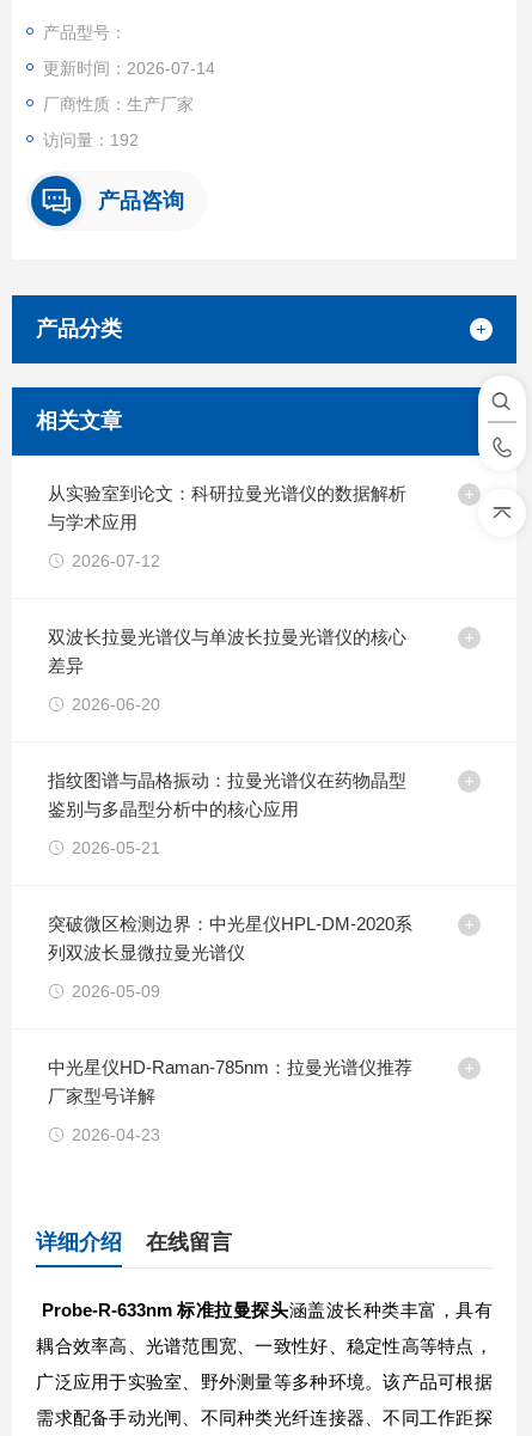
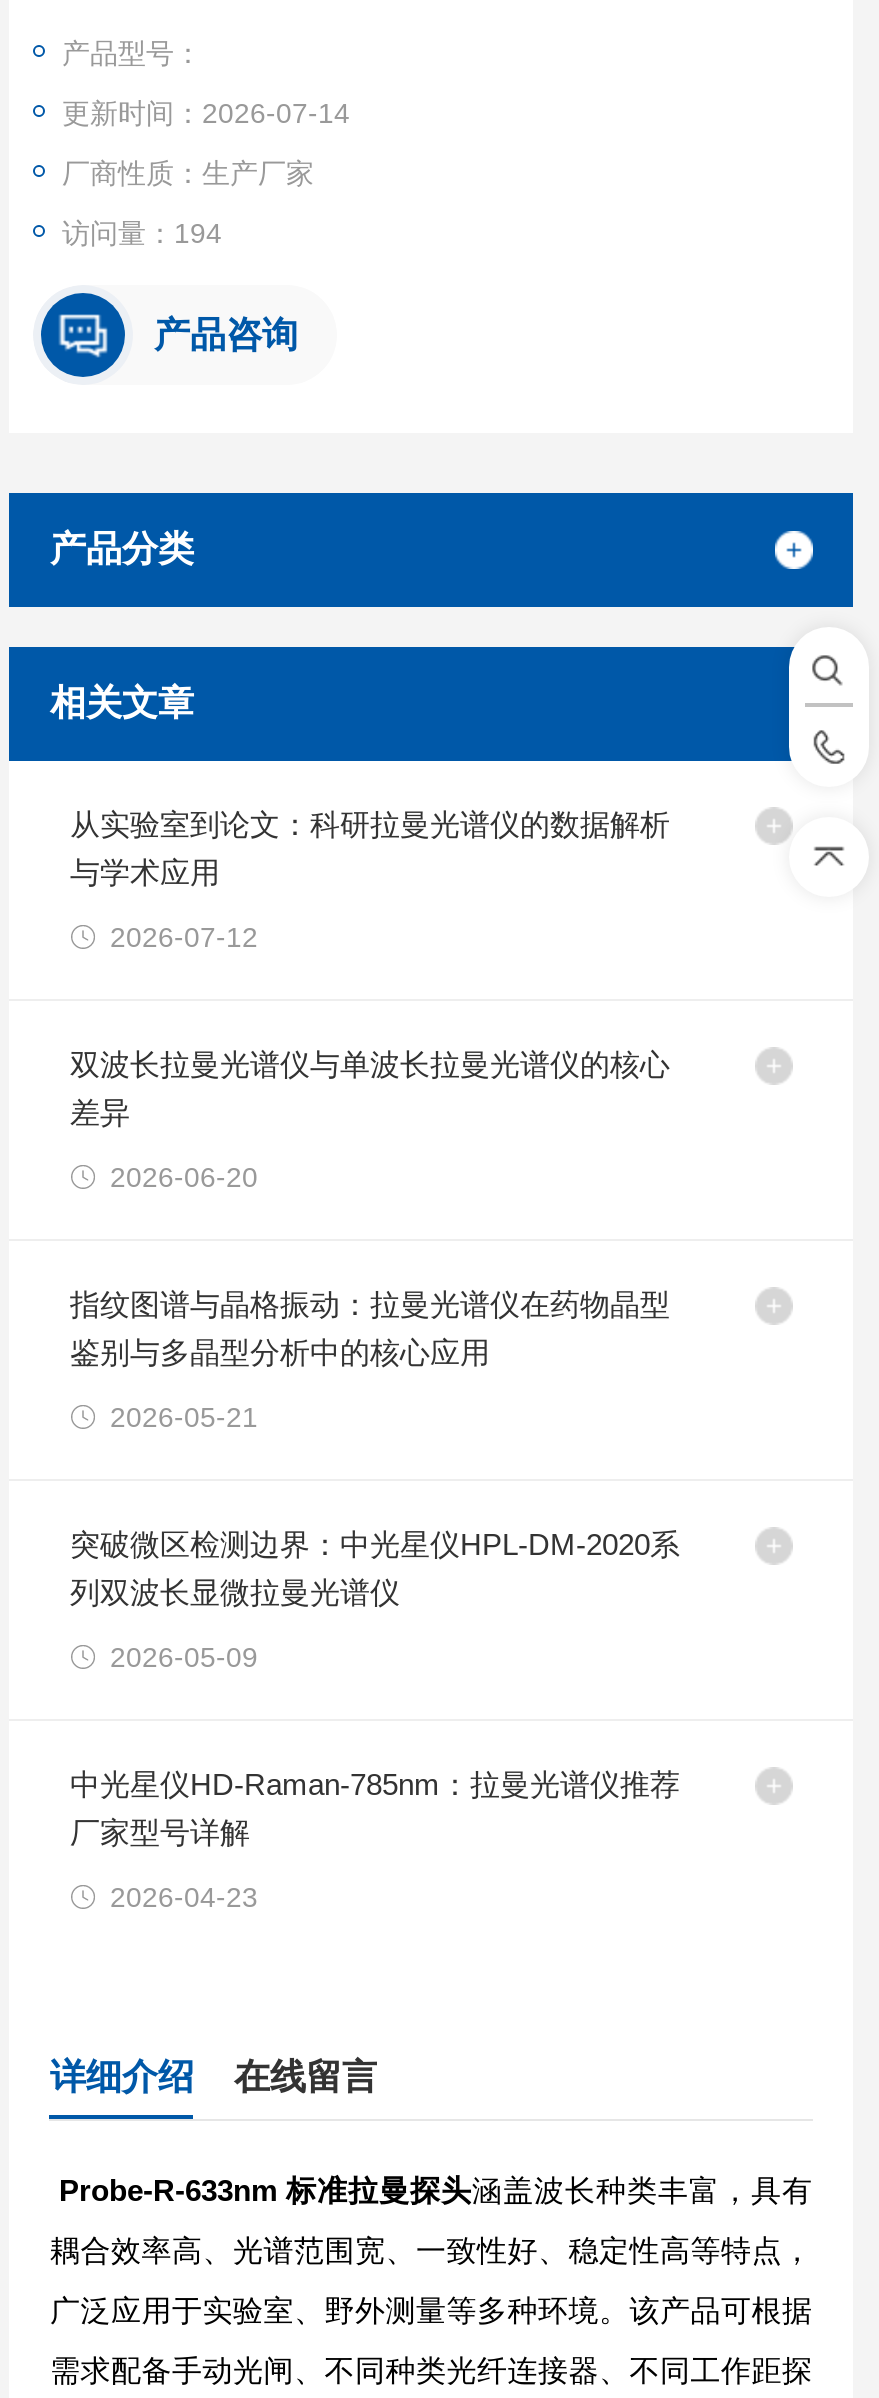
[44,130,139,149] 访问量：192 -> [62,217,222,249] 访问量：194

